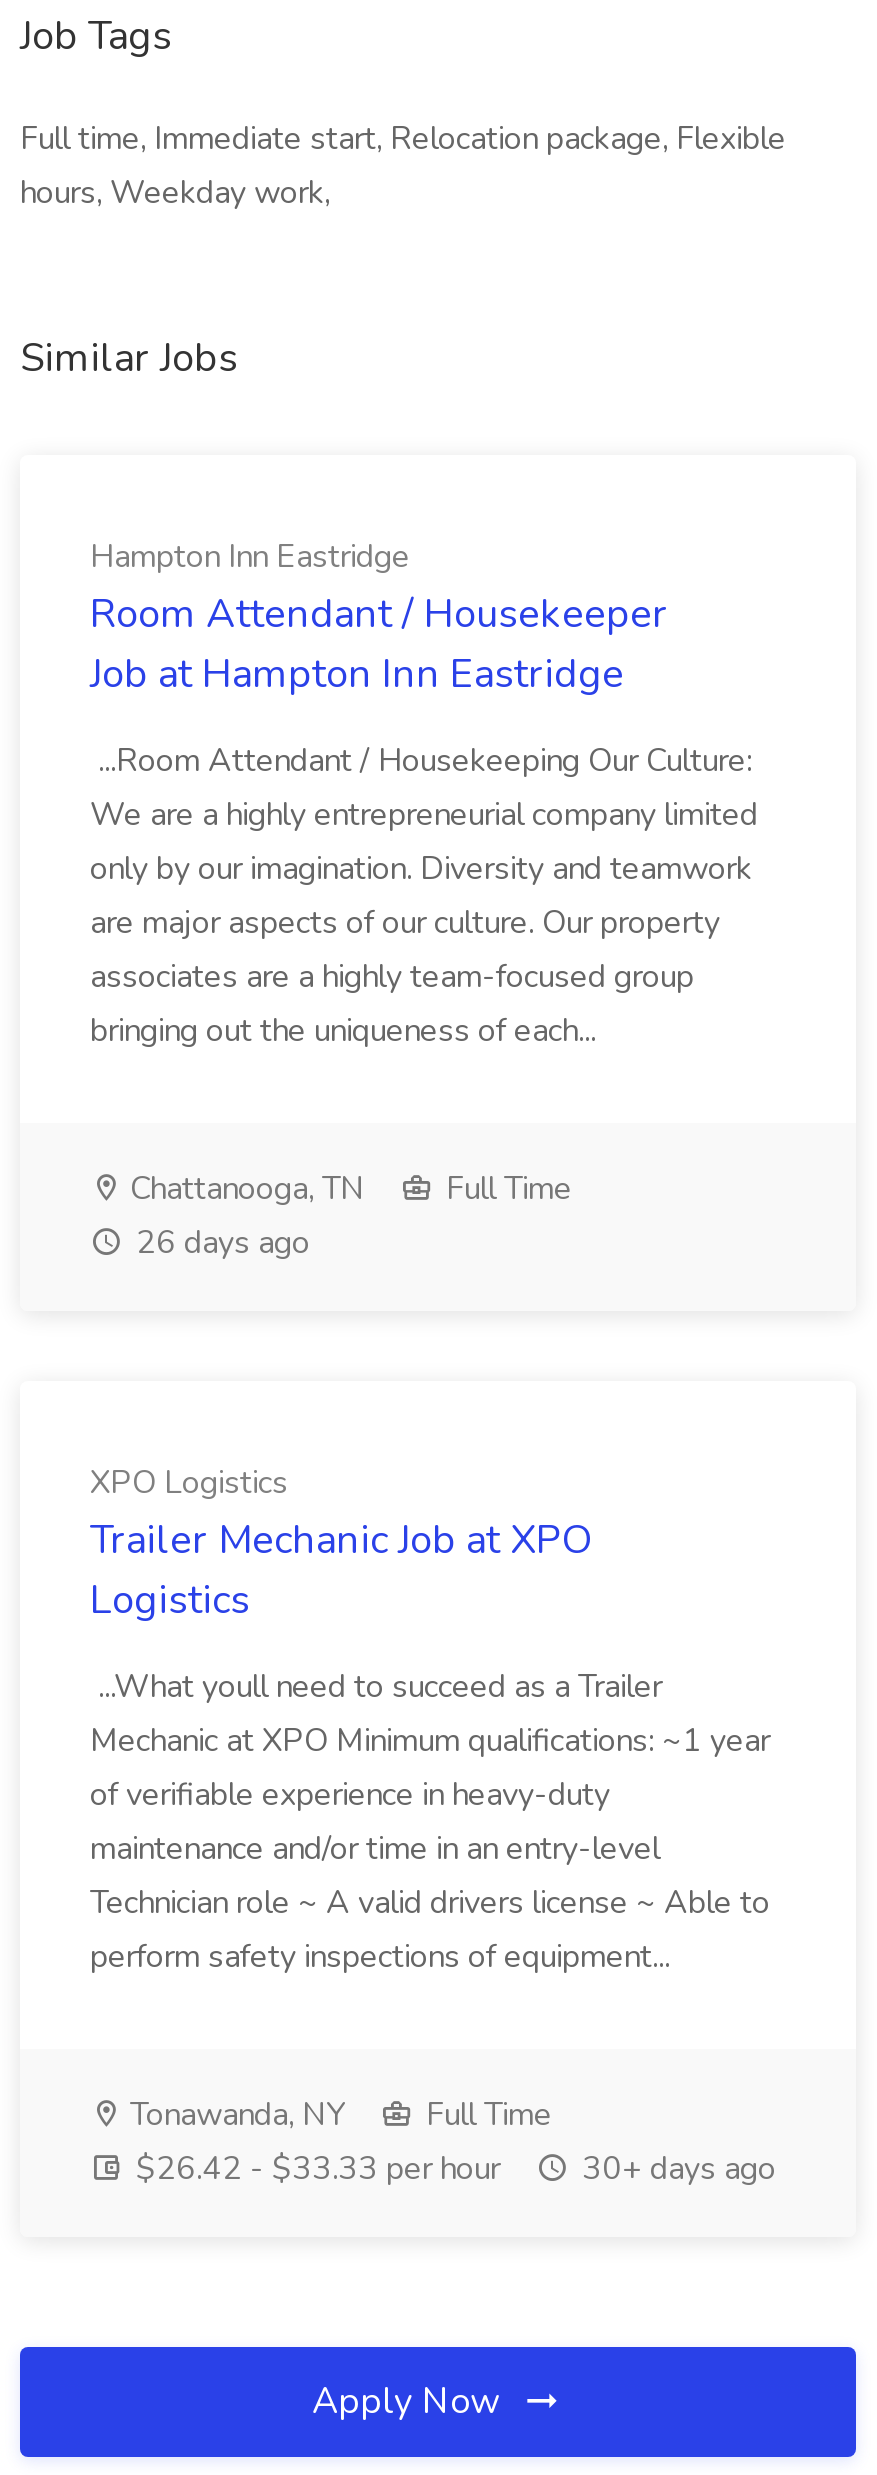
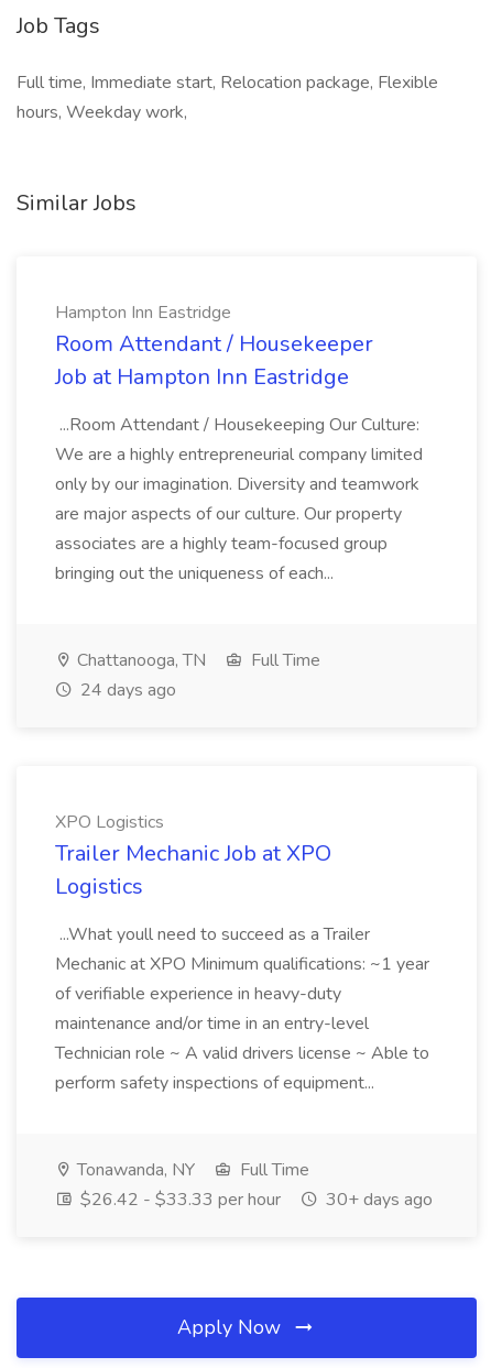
[128,1221,310,1265] 26 days ago -> [76,678,176,702] 24 days ago

